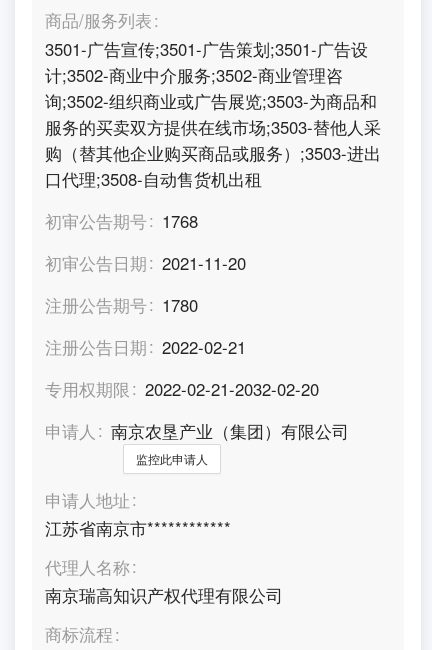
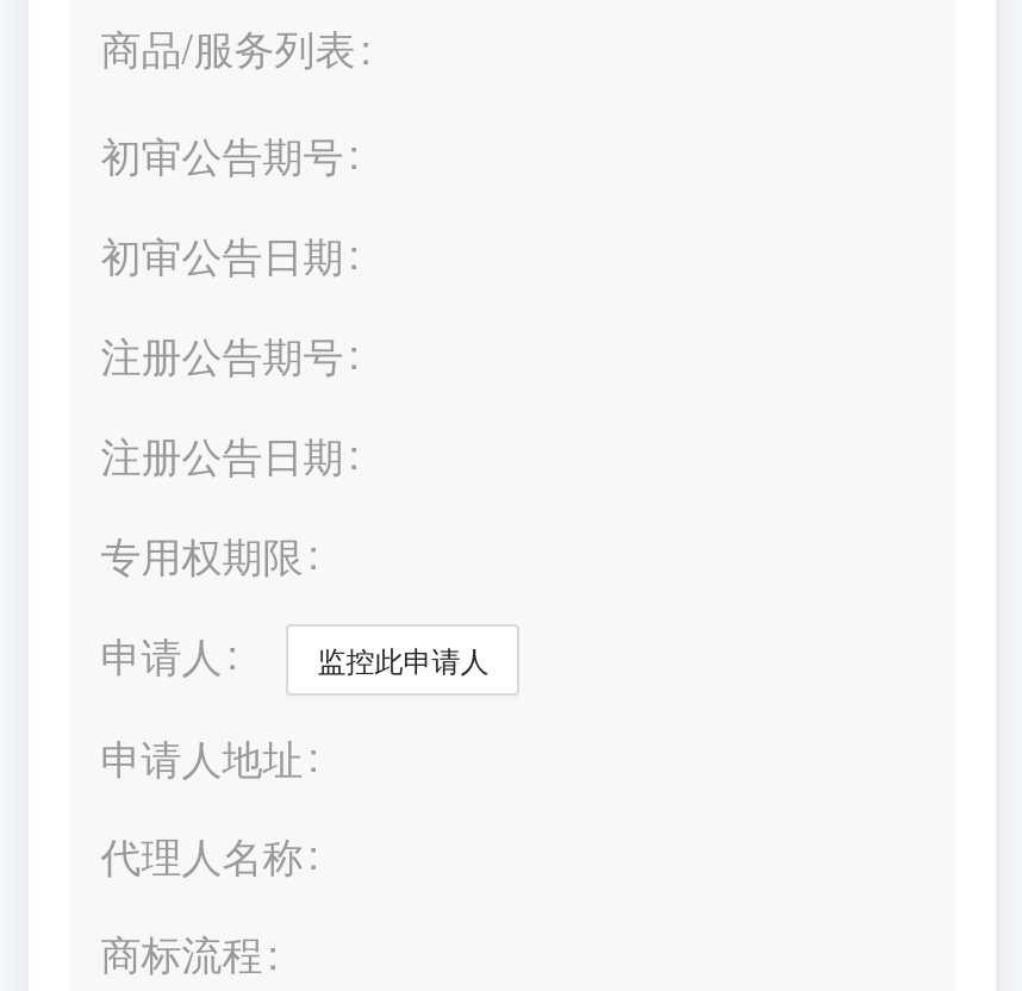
[45,36,381,190] 3501-广告宣传;3501-广告策划;3501-广告设 | 计;3502-商业中介服务;3502-商业管理咨 | 询;3502-组织商业或广告展览;3503-为商品和 | 服务的买卖双方提供在线市场;3503-替他人采 | 购（替其他企业购买商品或服务）;3503-进出 | 口代理;3508-自动售货机出租 -> none
[162,208,198,232] 1768 -> none
[162,250,246,274] 2021-11-20 -> none
[162,292,198,316] 1780 -> none
[162,334,246,358] 2022-02-21 -> none
[145,376,319,400] 2022-02-21-2032-02-20 -> none
[111,418,349,442] 南京农垦产业（集团）有限公司 -> none
[45,516,231,540] 江苏省南京市************ -> none
[45,583,283,607] 南京瑞高知识产权代理有限公司 -> none

